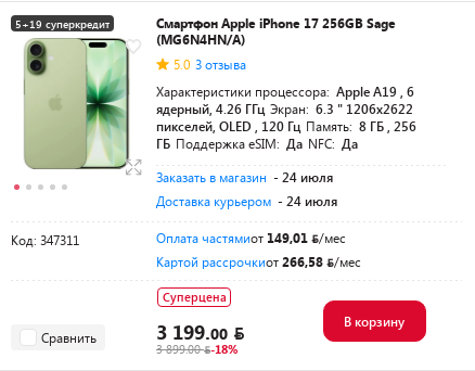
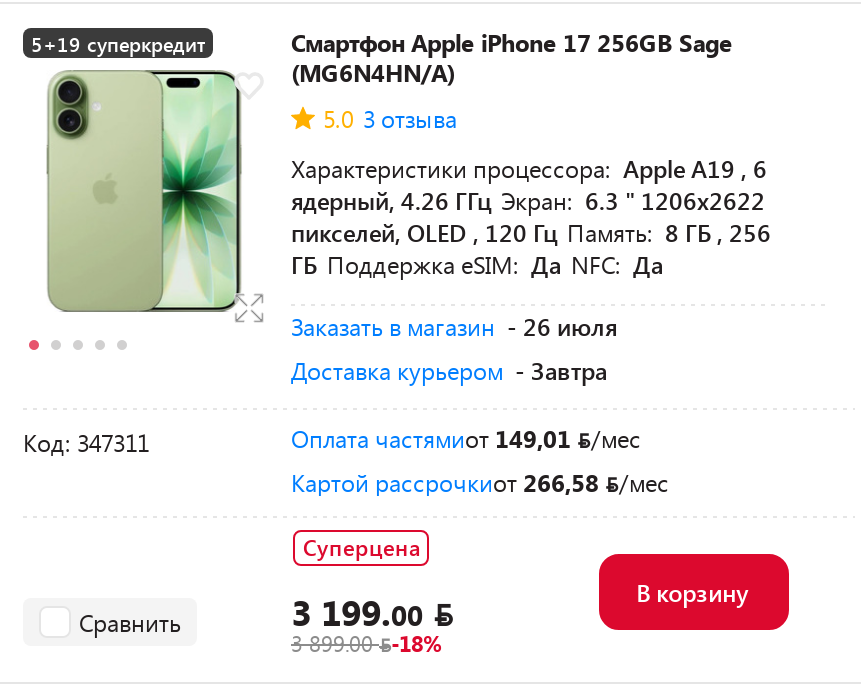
[156,168,337,210] Заказать в магазин - 24 июля | Доставка курьером - 24 июля -> [291,311,617,387] Заказать в магазин - 26 июля | Доставка курьером - Завтра

